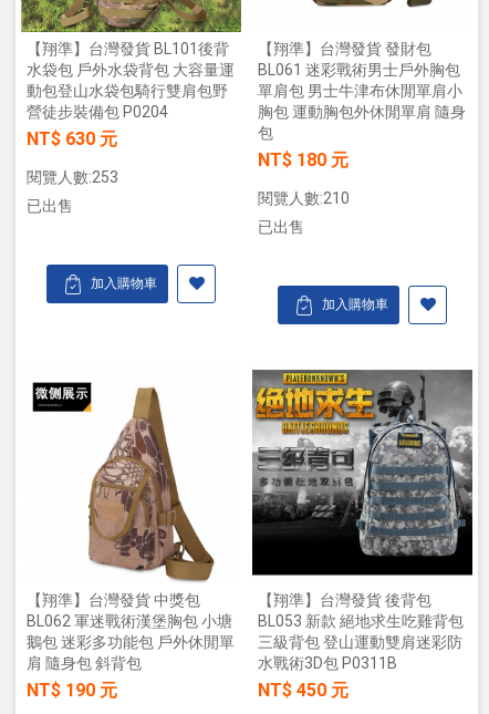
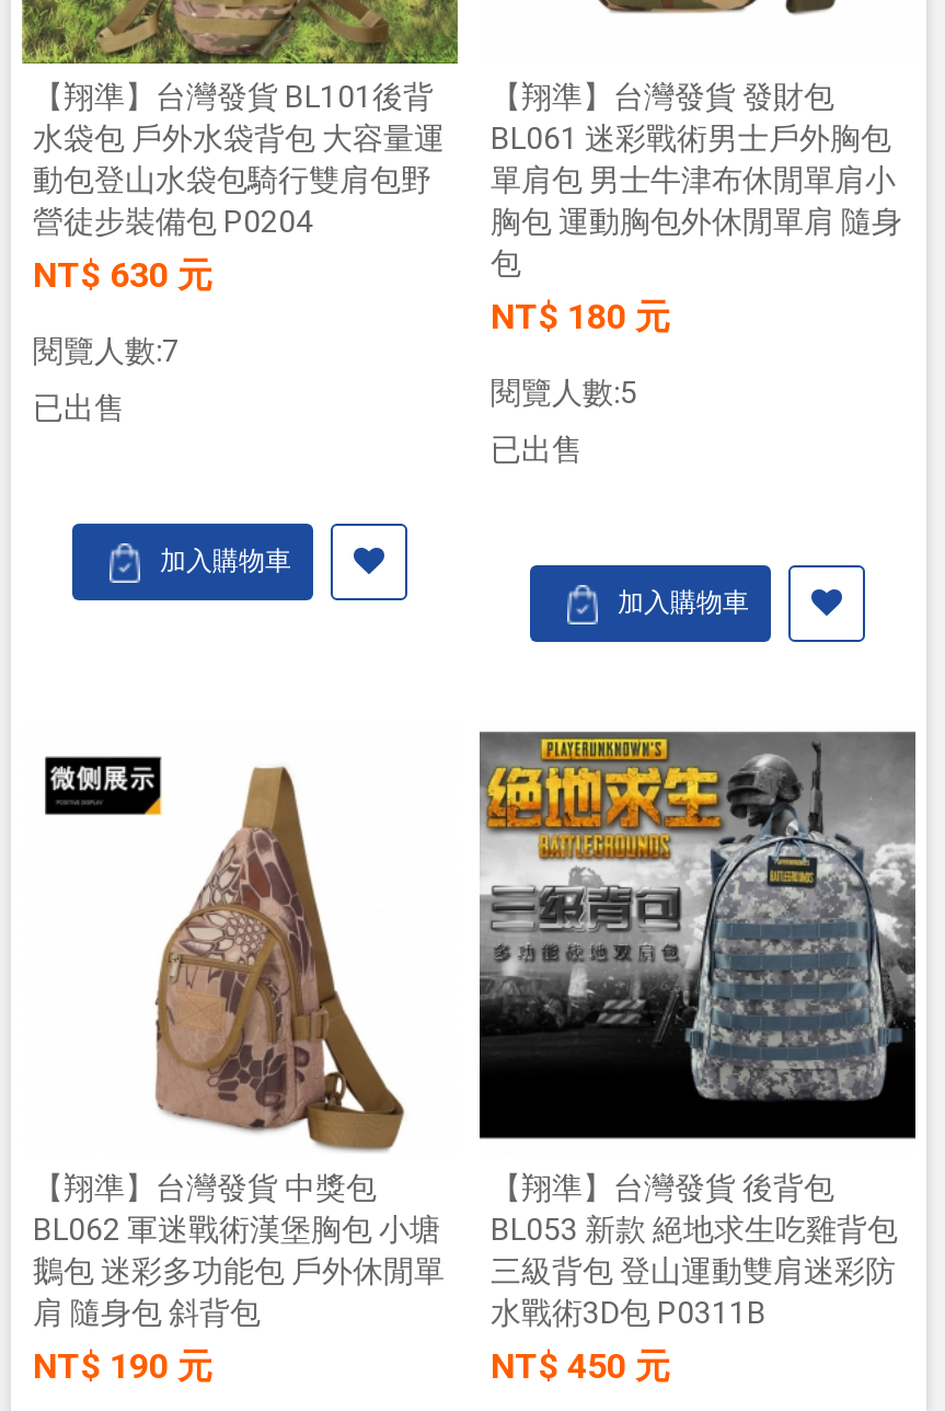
[27,168,118,185] 閱覽人數:253 -> [33,332,180,367] 閱覽人數:7
[258,189,350,206] 閱覽人數:210 -> [491,374,637,409] 閱覽人數:5

